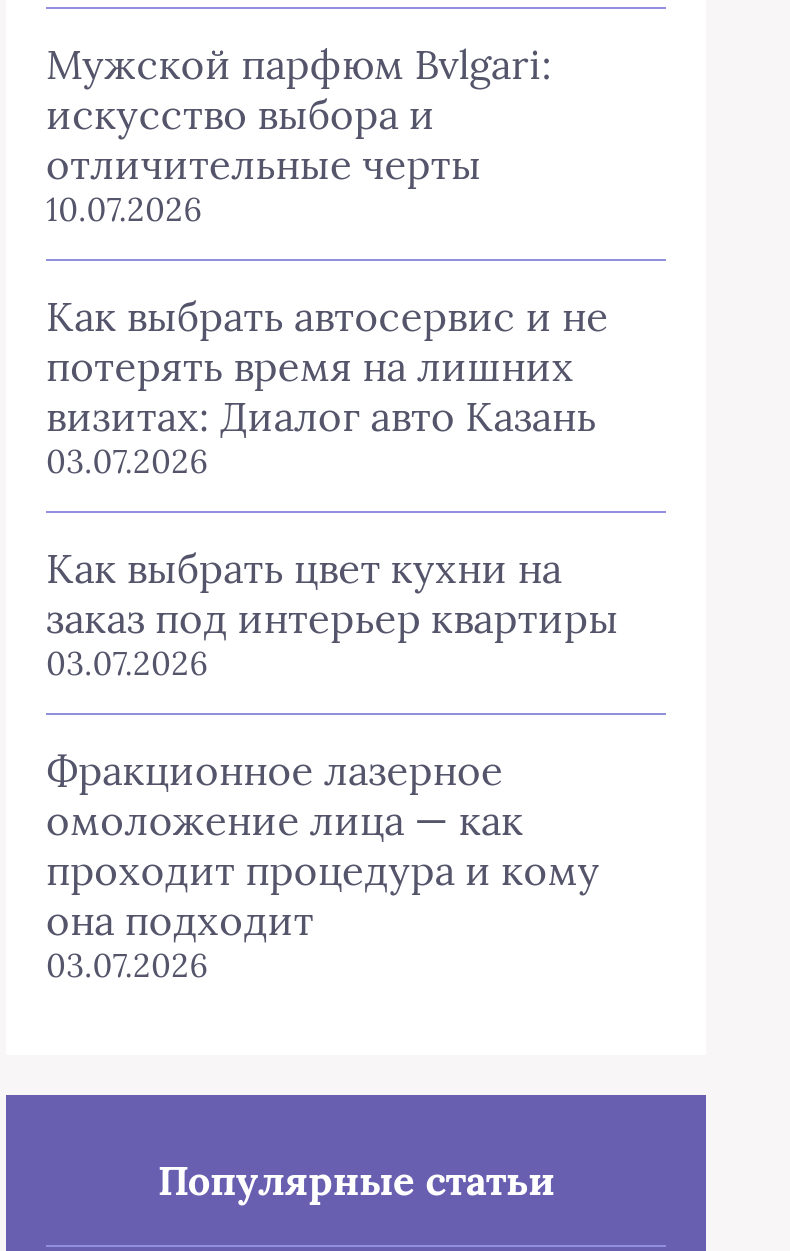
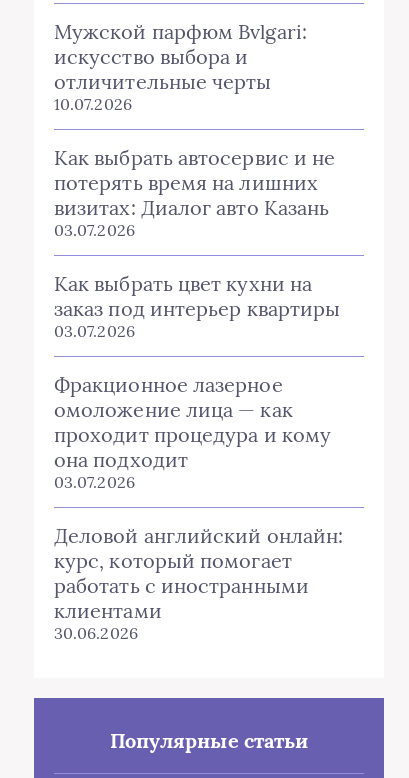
none -> [54,523,343,643] Деловой английский онлайн: | курс, который помогает | работать с иностранными | клиентами | 30.06.2026

